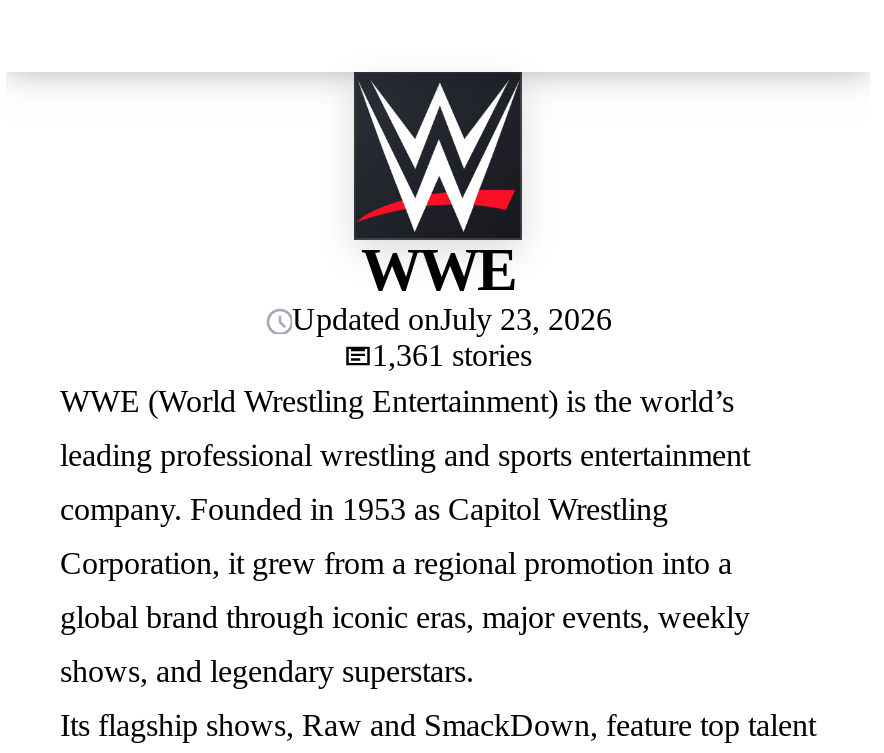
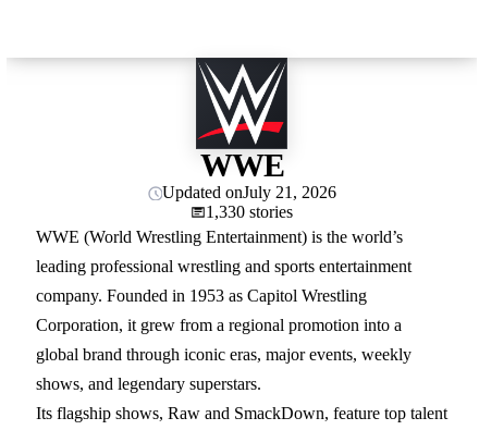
[292,302,612,336] Updated onJuly 23, 2026 -> [162,183,336,201] Updated onJuly 21, 2026
[372,338,532,372] 1,361 stories -> [206,202,293,221] 1,330 stories

